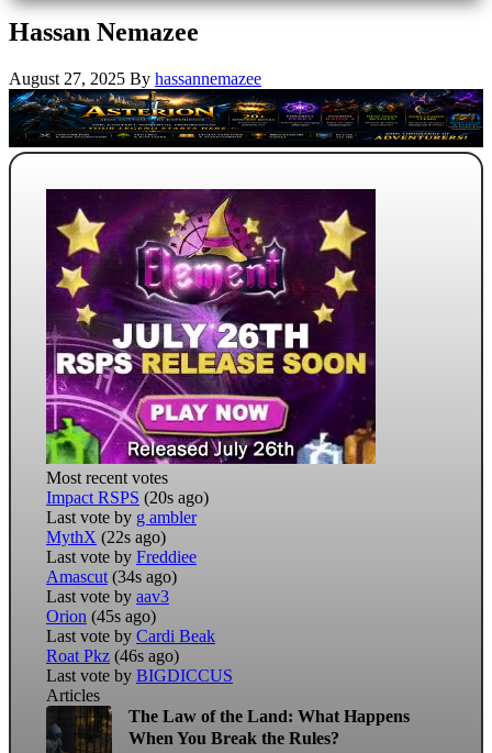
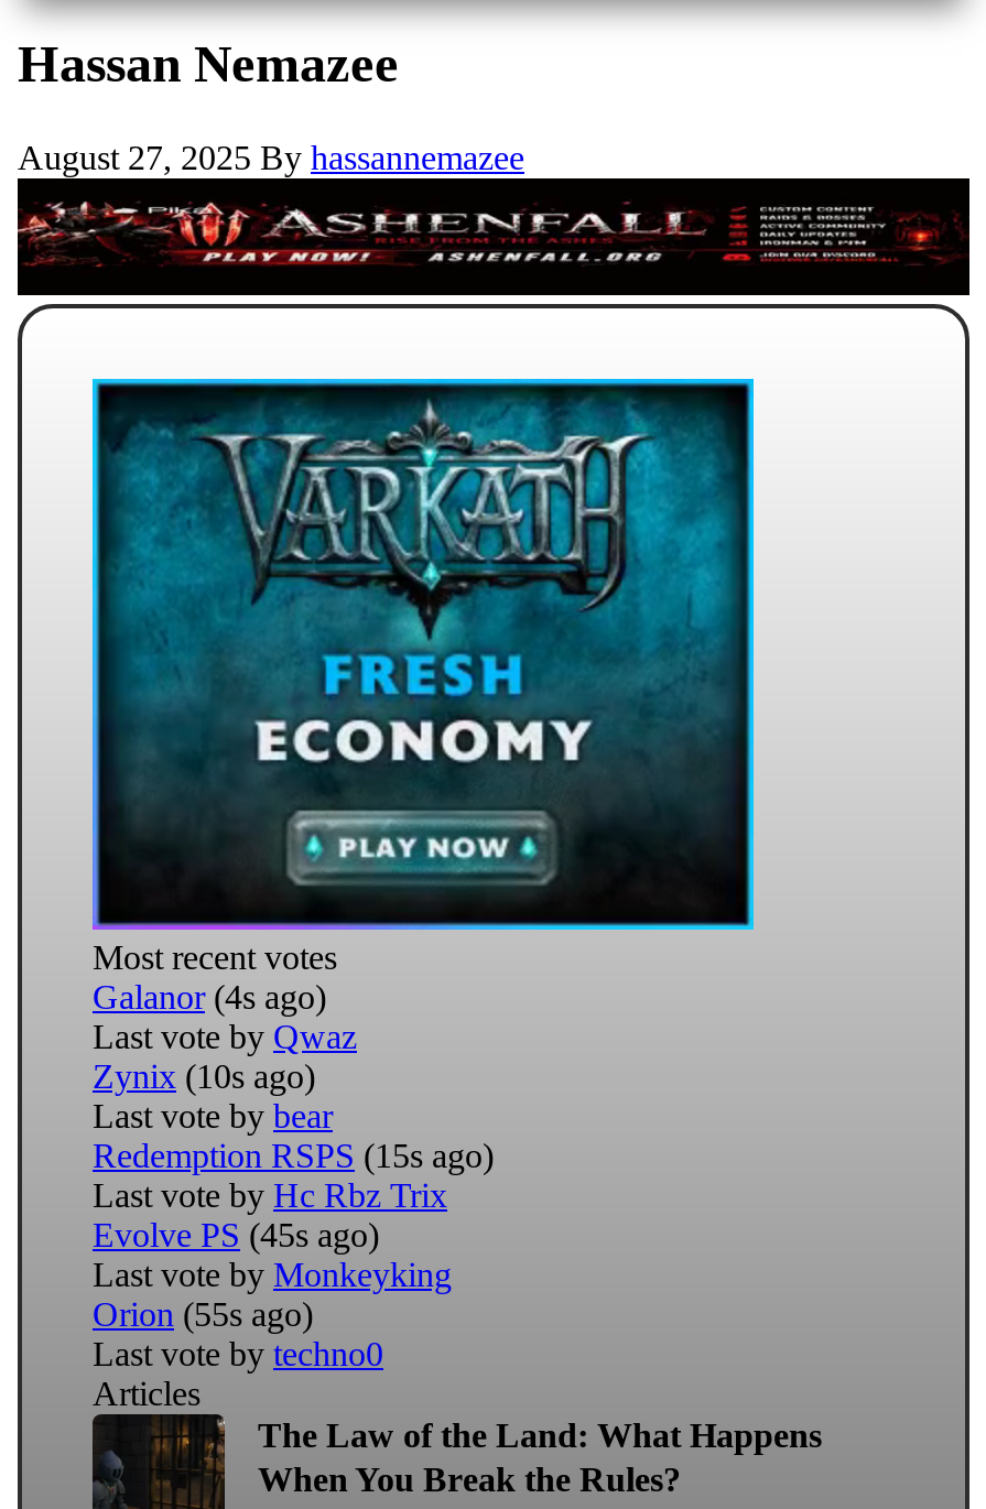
[9,89,483,141] [image] -> [18,178,969,280] [image]
[45,188,377,685] [image] | Impact RSPS (20s ago) | Last vote by g ambler | MythX (22s ago) | Last vote by Freddiee | Amascut (34s ago) | Last vote by aav3 | Orion (45s ago) | Last vote by Cardi Beak | Roat Pkz (46s ago) | Last vote byBIGDICCUS -> [90,377,756,1372] [image] | Galanor (4s ago) | Last vote by Qwaz | Zynix (10s ago) | Last vote by bear | Redemption RSPS (15s ago) | Last vote by Hc Rbz Trix | Evolve PS (45s ago) | Last vote by Monkeyking | Orion (55s ago) | Last vote bytechno0

